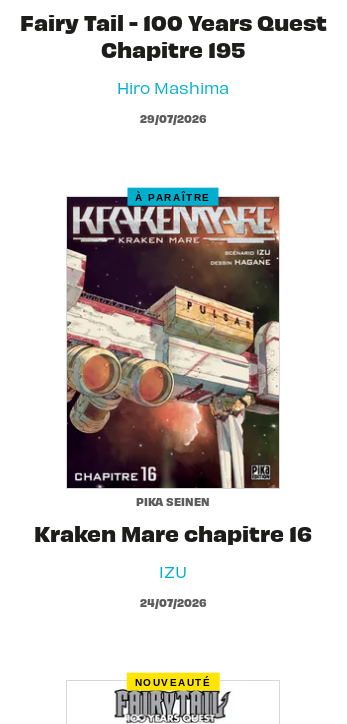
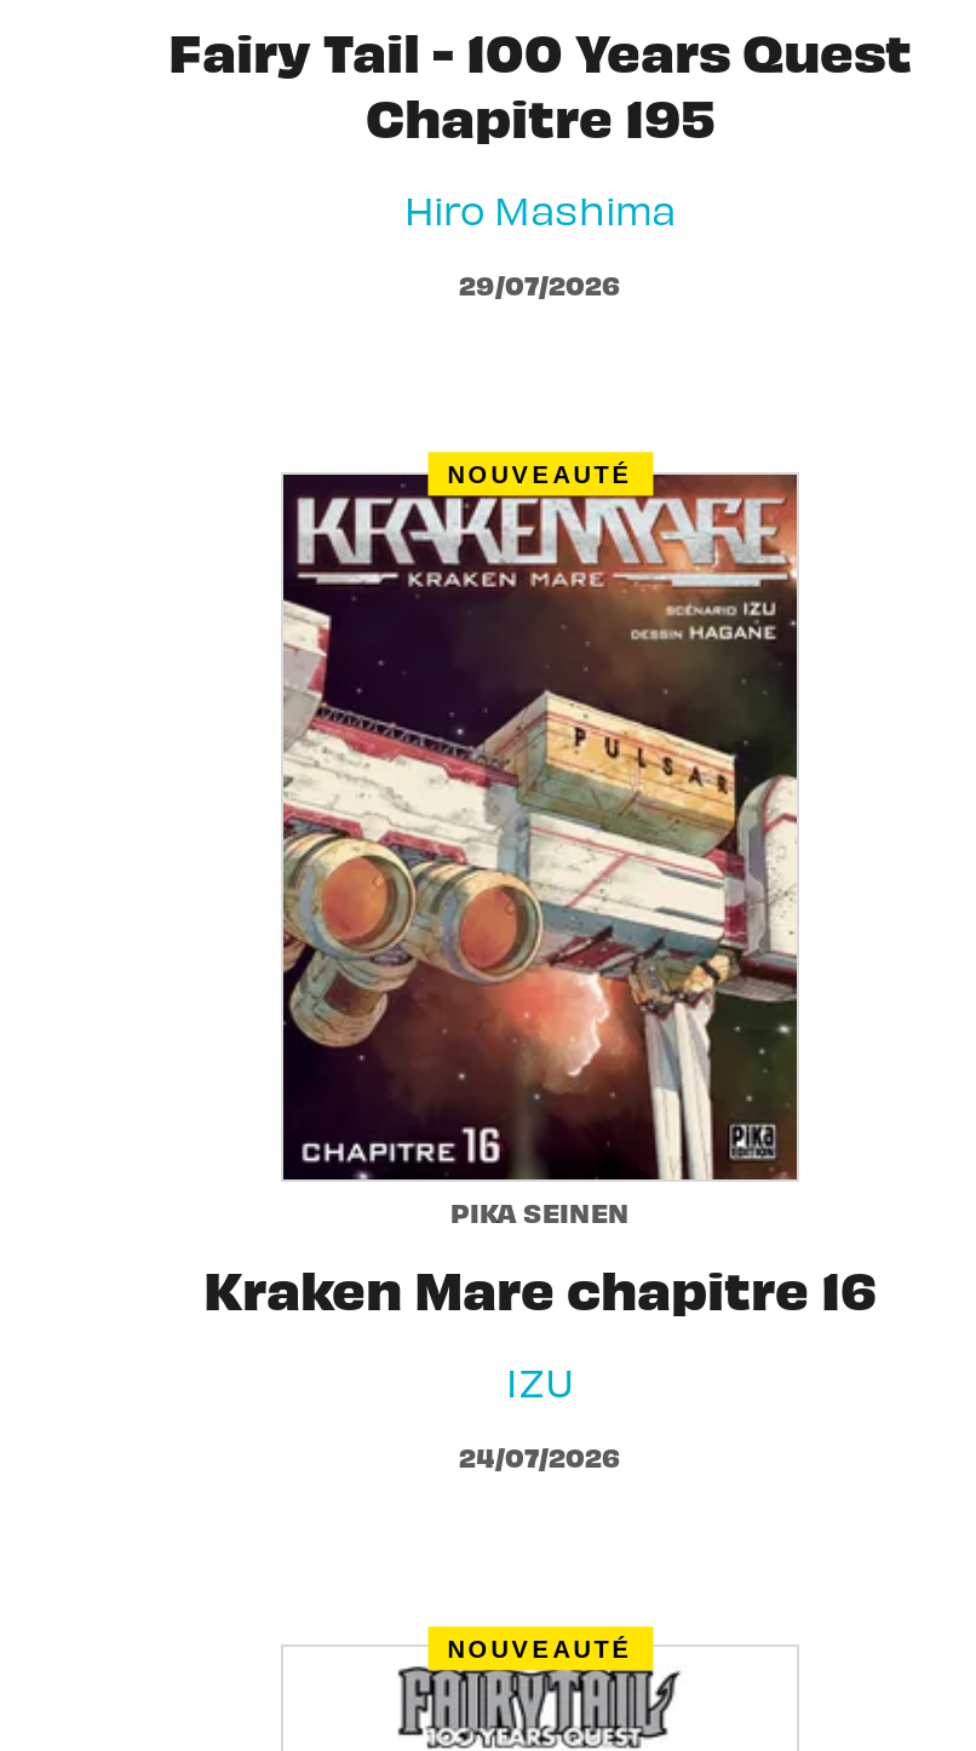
[135,191,210,202] À PARAÎTRE -> [447,461,633,488] NOUVEAUTÉ

